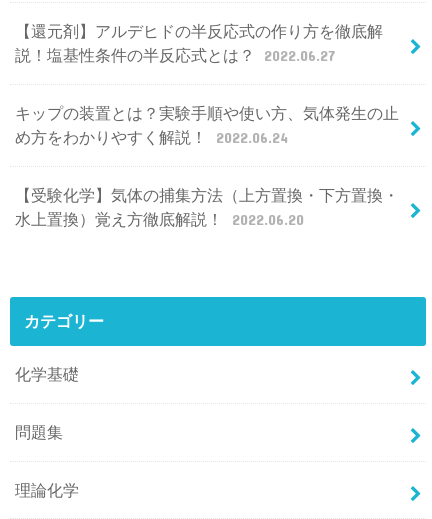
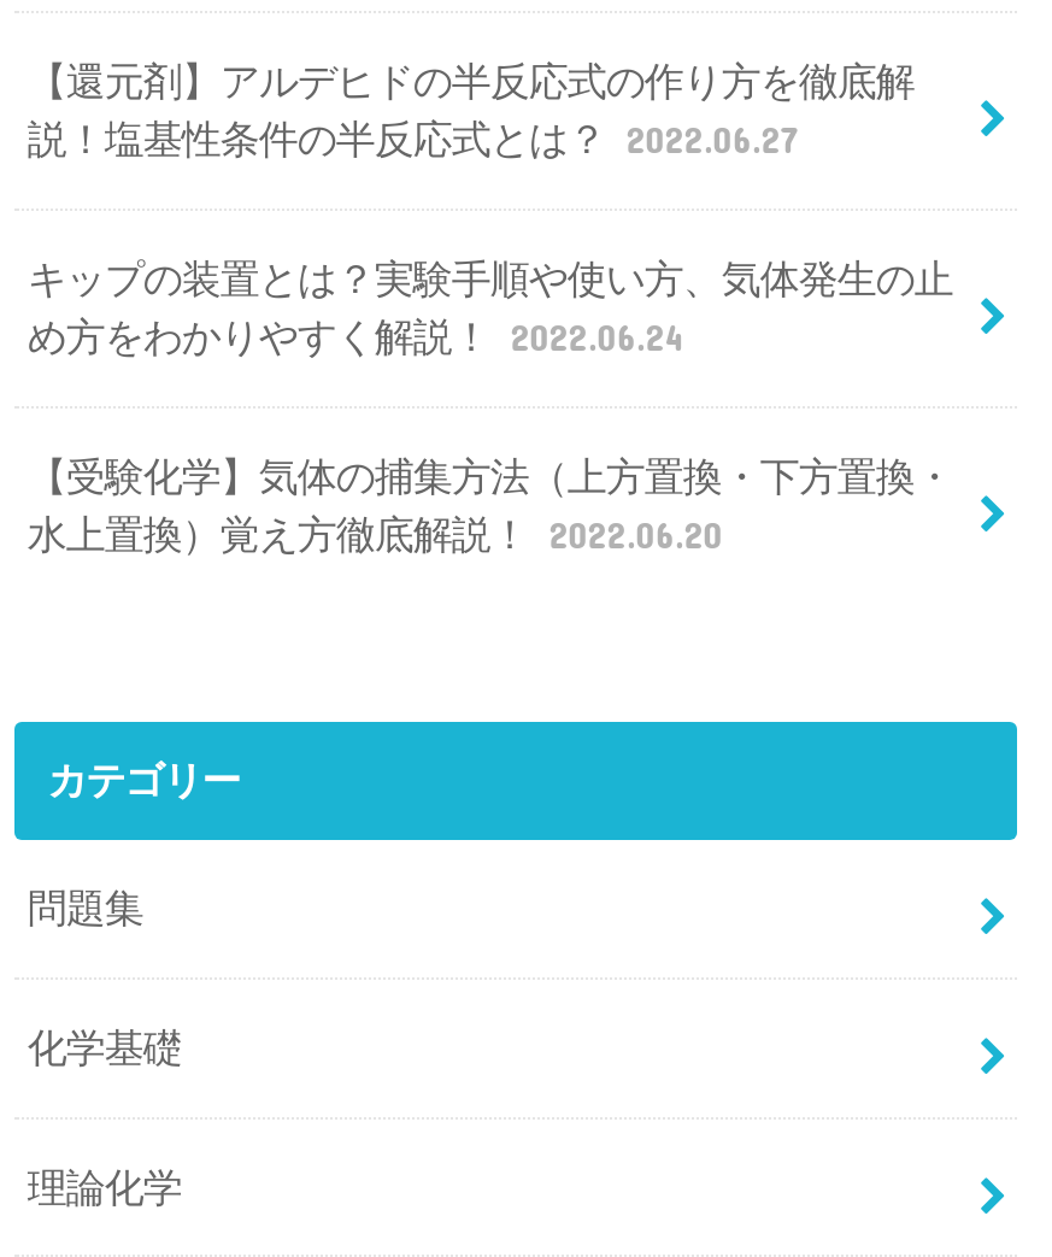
moved [15,365,79,383] -> [27,1026,182,1069]: 化学基礎
moved [15,423,63,441] -> [27,886,143,929]: 問題集

